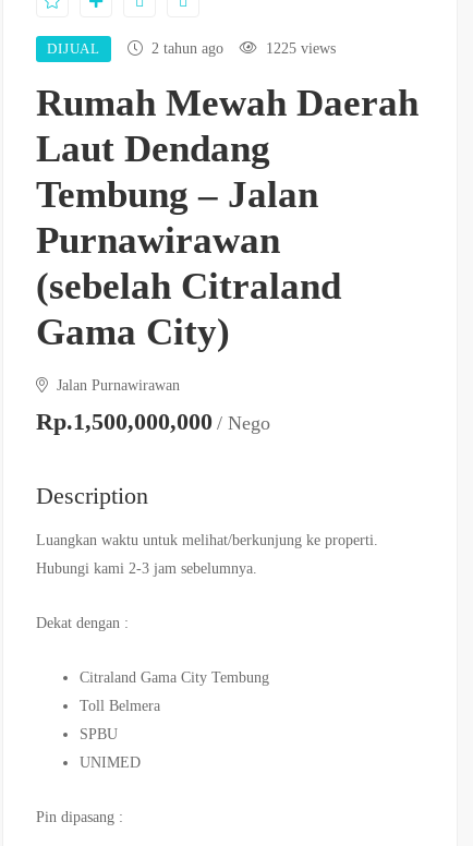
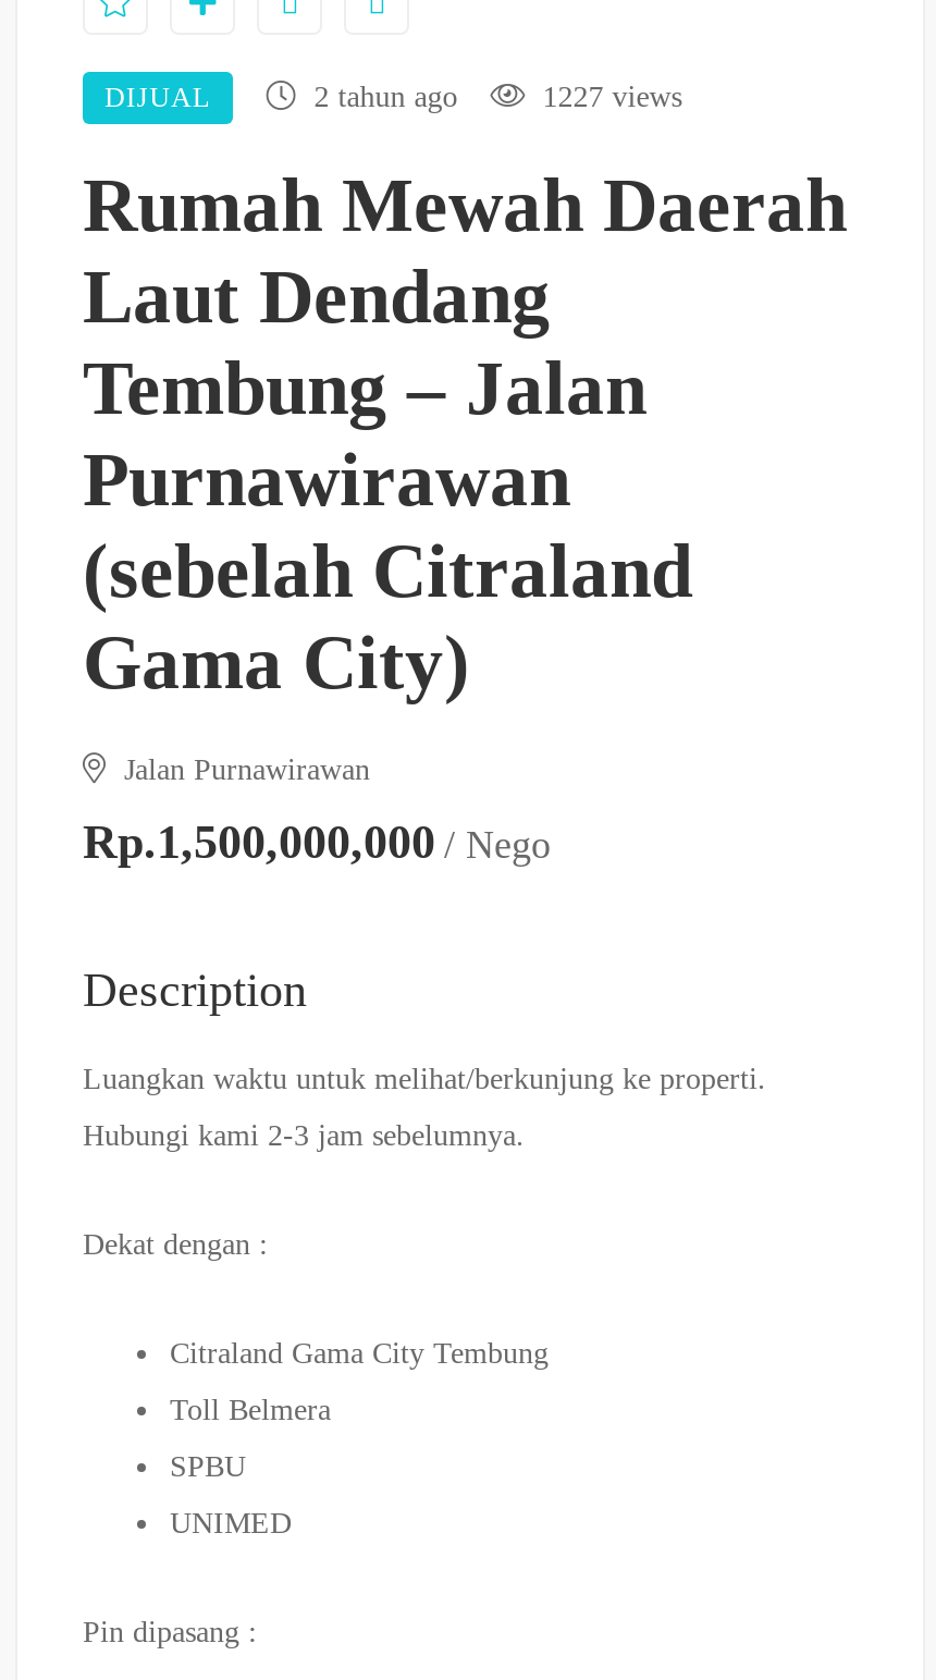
[266,41,336,57] 1225 views -> [542,81,682,114] 1227 views

